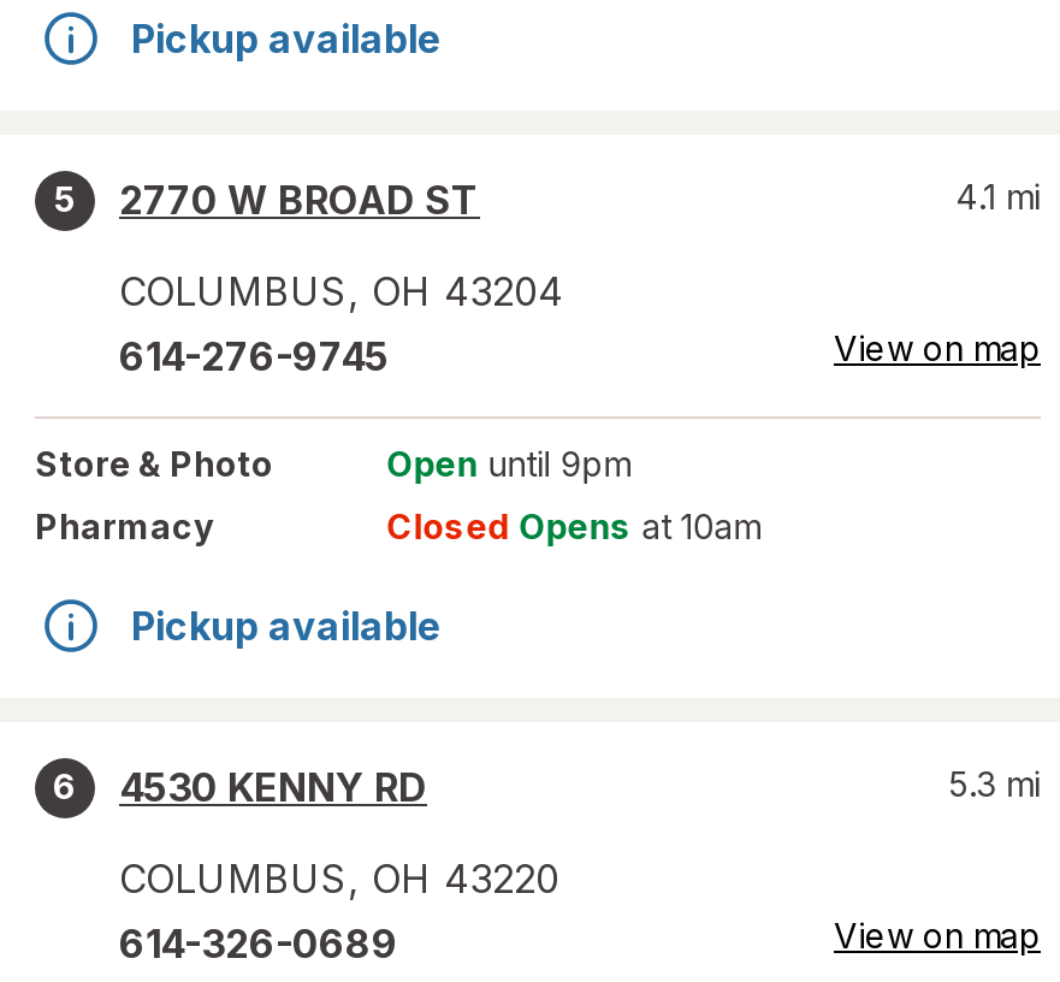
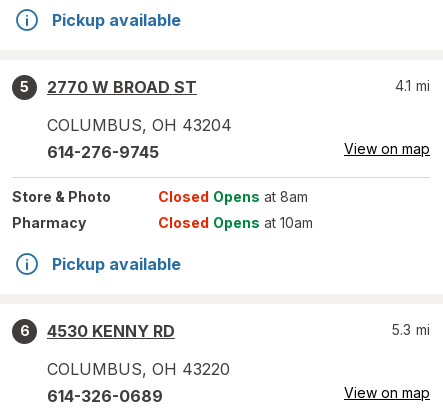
[387,443,630,484] Open until 9pm -> [158,188,308,205] Closed Opens at 8am

